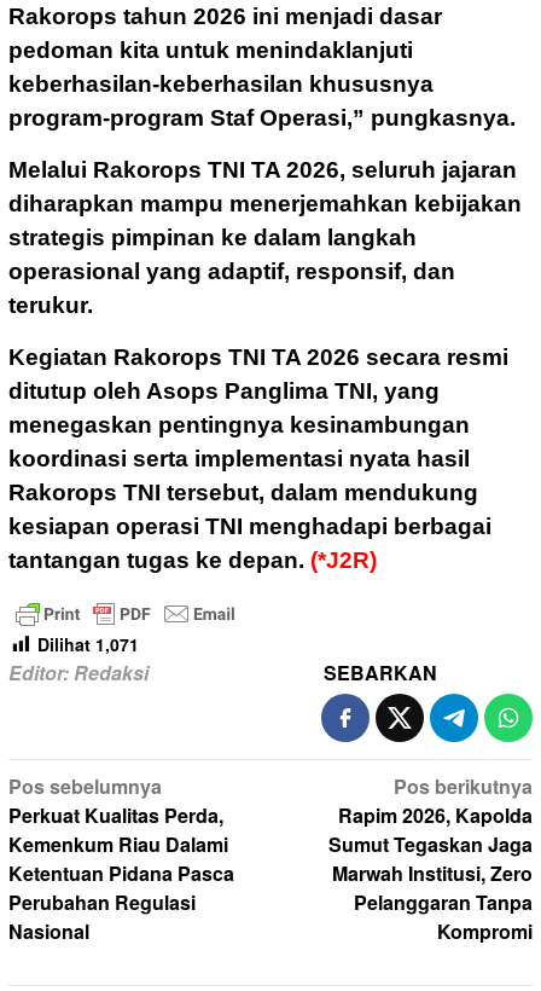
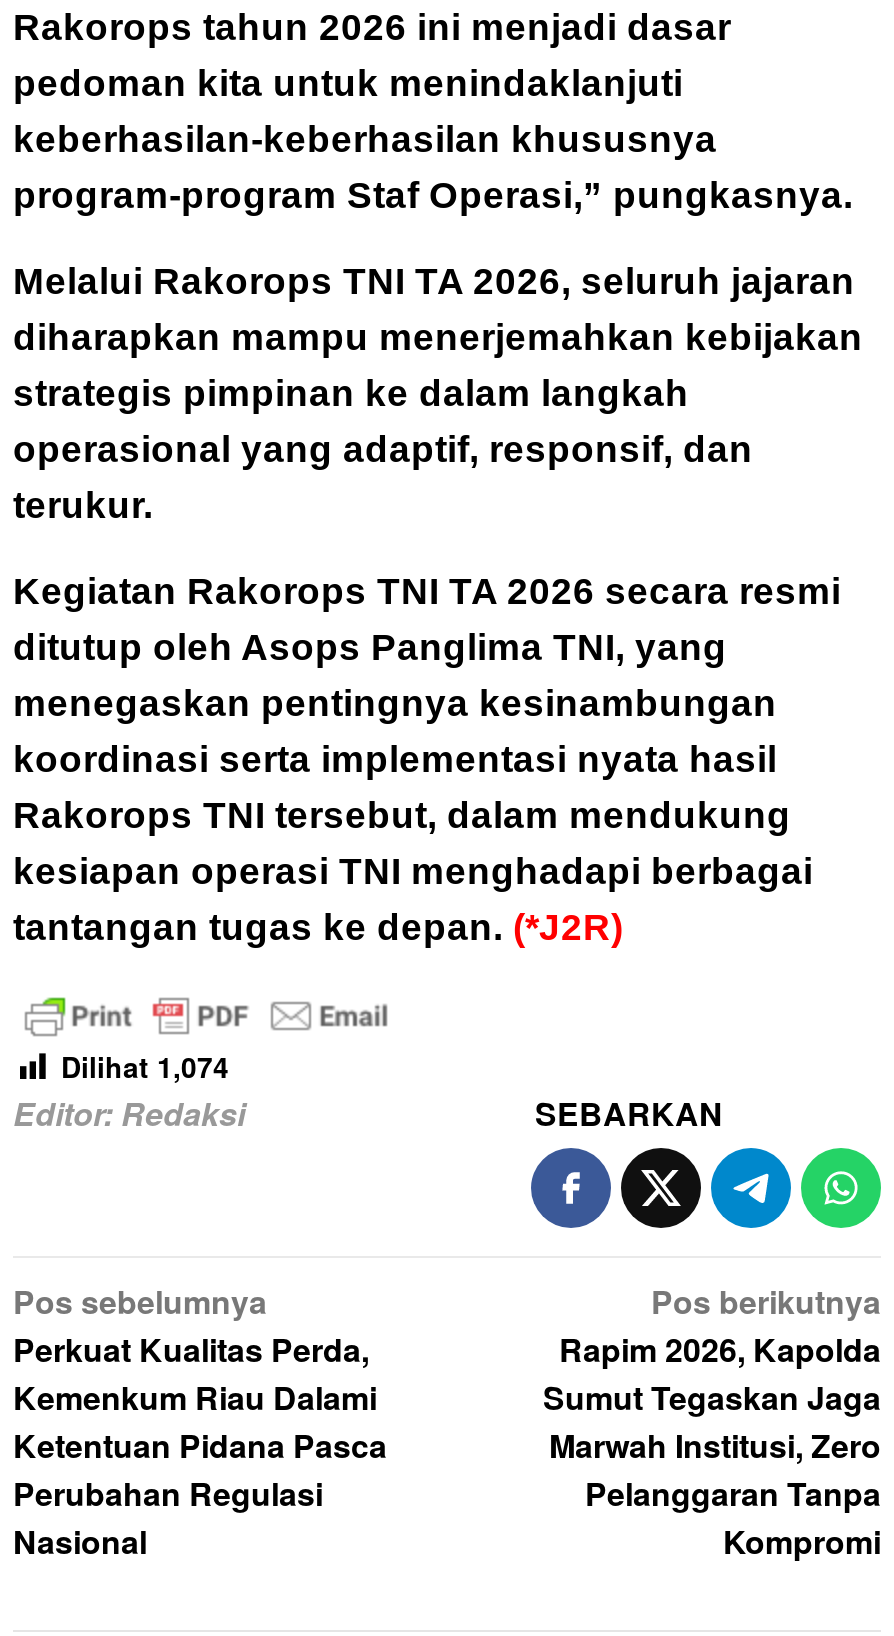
[37,632,139,656] Dilihat 1,071 -> [61,1046,229,1086] Dilihat 1,074

